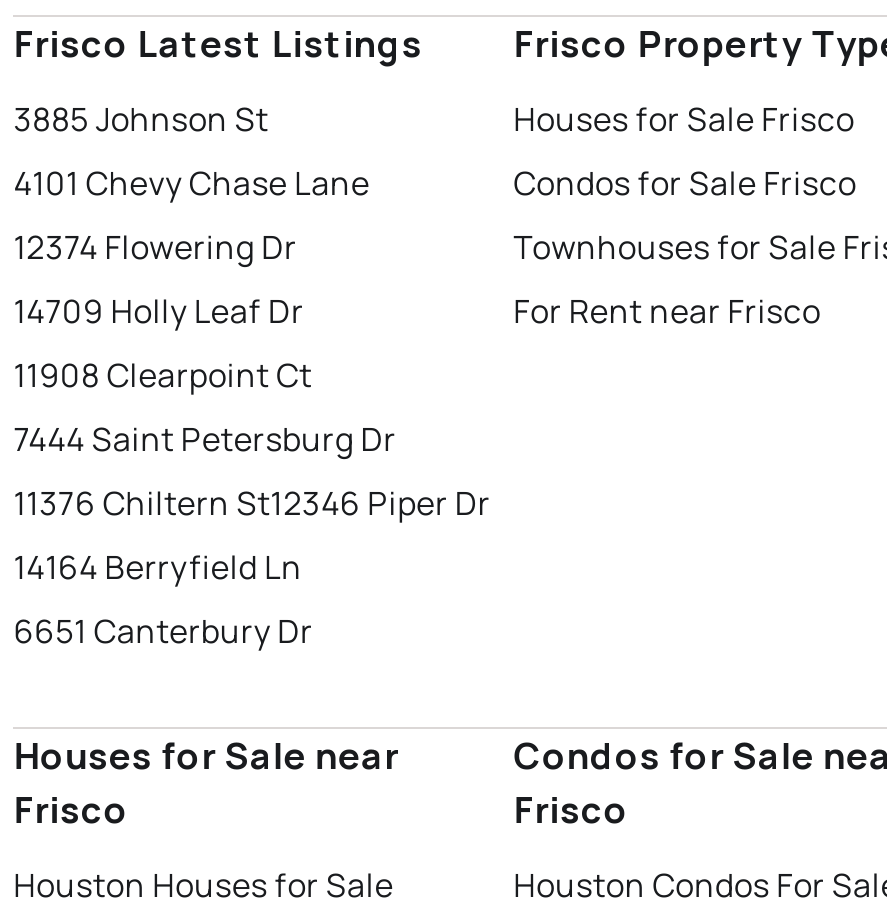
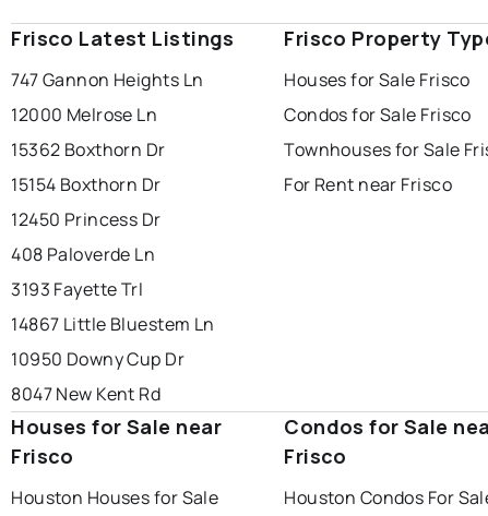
[13,97,491,653] 3885 Johnson St | 4101 Chevy Chase Lane | 12374 Flowering Dr | 14709 Holly Leaf Dr | 11908 Clearpoint Ct | 7444 Saint Petersburg Dr | 11376 Chiltern St12346 Piper Dr | 14164 Berryfield Ln | 6651 Canterbury Dr -> [11,68,215,406] 747 Gannon Heights Ln | 12000 Melrose Ln | 15362 Boxthorn Dr | 15154 Boxthorn Dr | 12450 Princess Dr | 408 Paloverde Ln | 3193 Fayette Trl | 14867 Little Bluestem Ln | 10950 Downy Cup Dr | 8047 New Kent Rd

